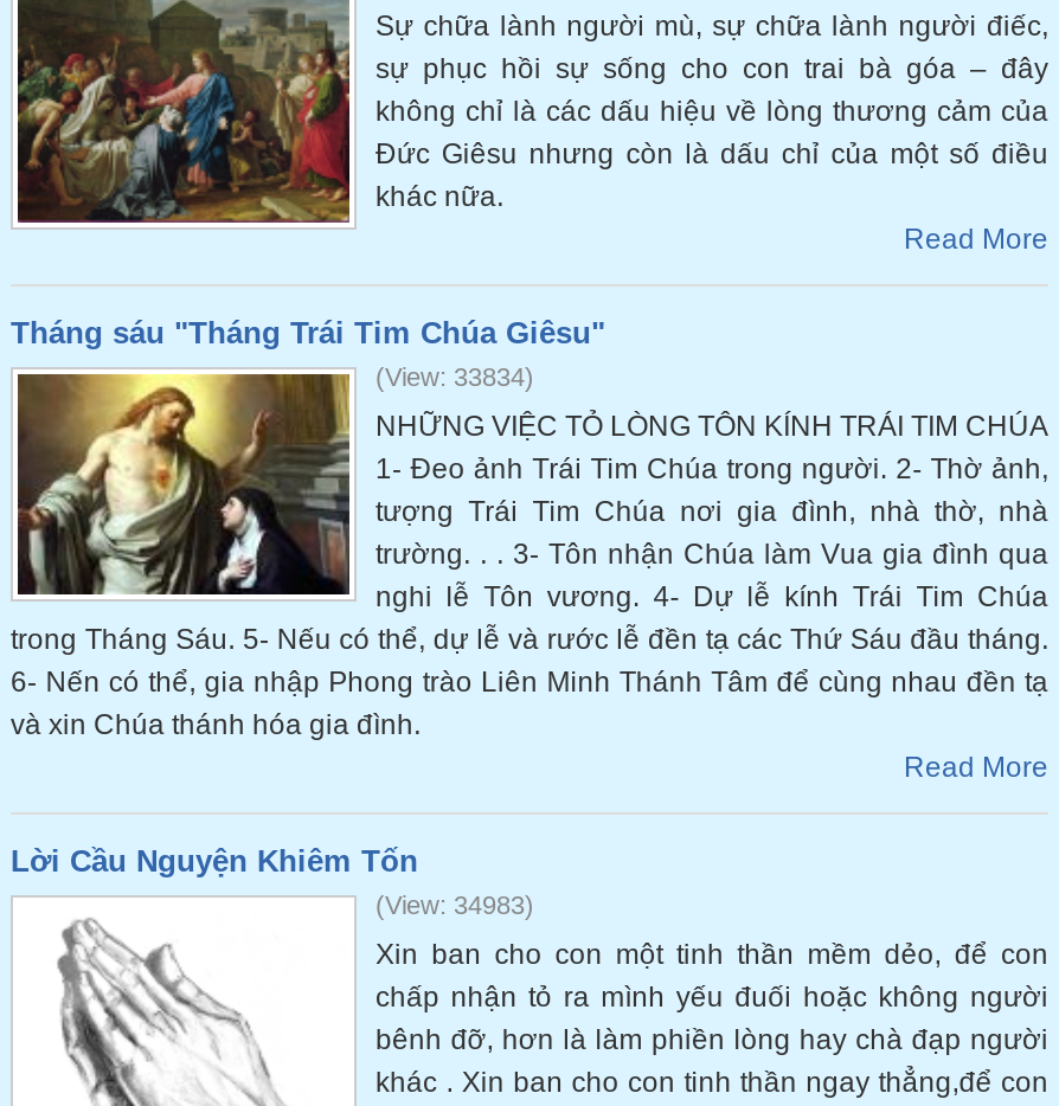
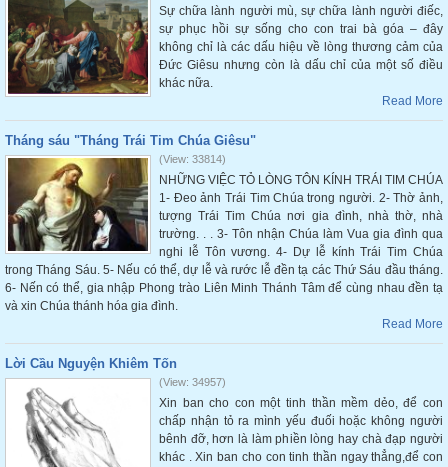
[376,362,534,391] (View: 33834) -> [159,153,226,165] (View: 33814)
[376,890,534,919] (View: 34983) -> [159,376,226,388] (View: 34957)

